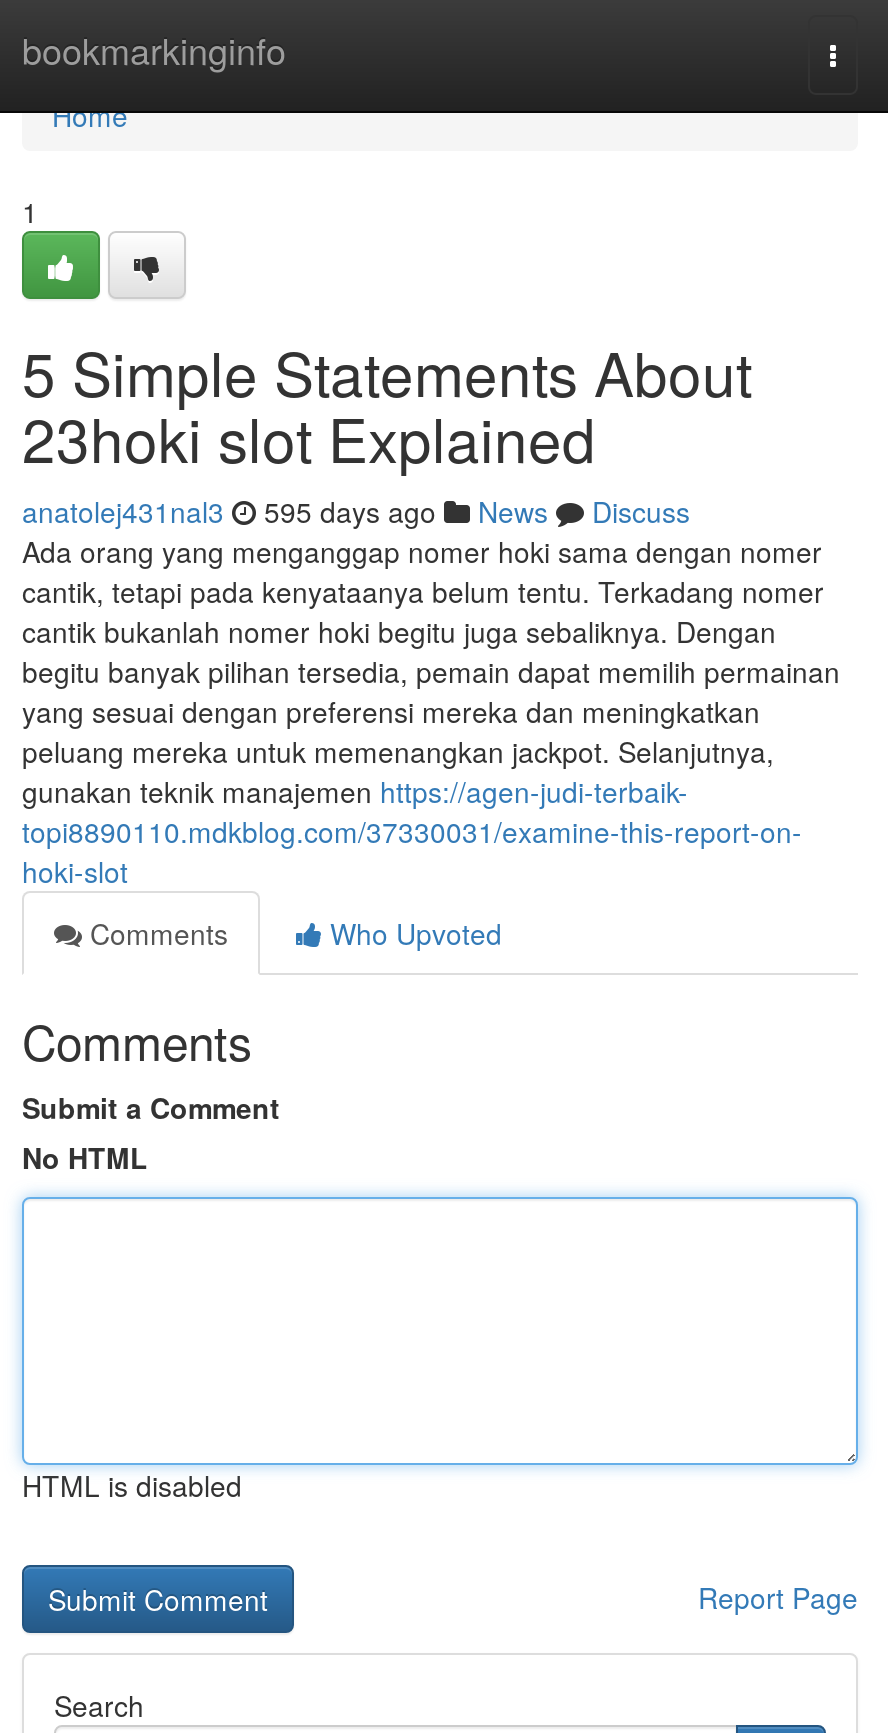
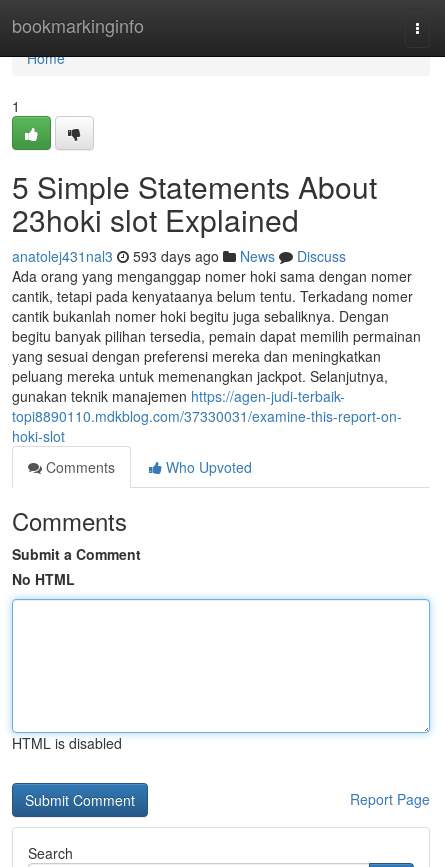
[22,491,690,531] anatolej431nal3 595 days ago News Discuss -> [12,246,346,266] anatolej431nal3 593 days ago News Discuss

